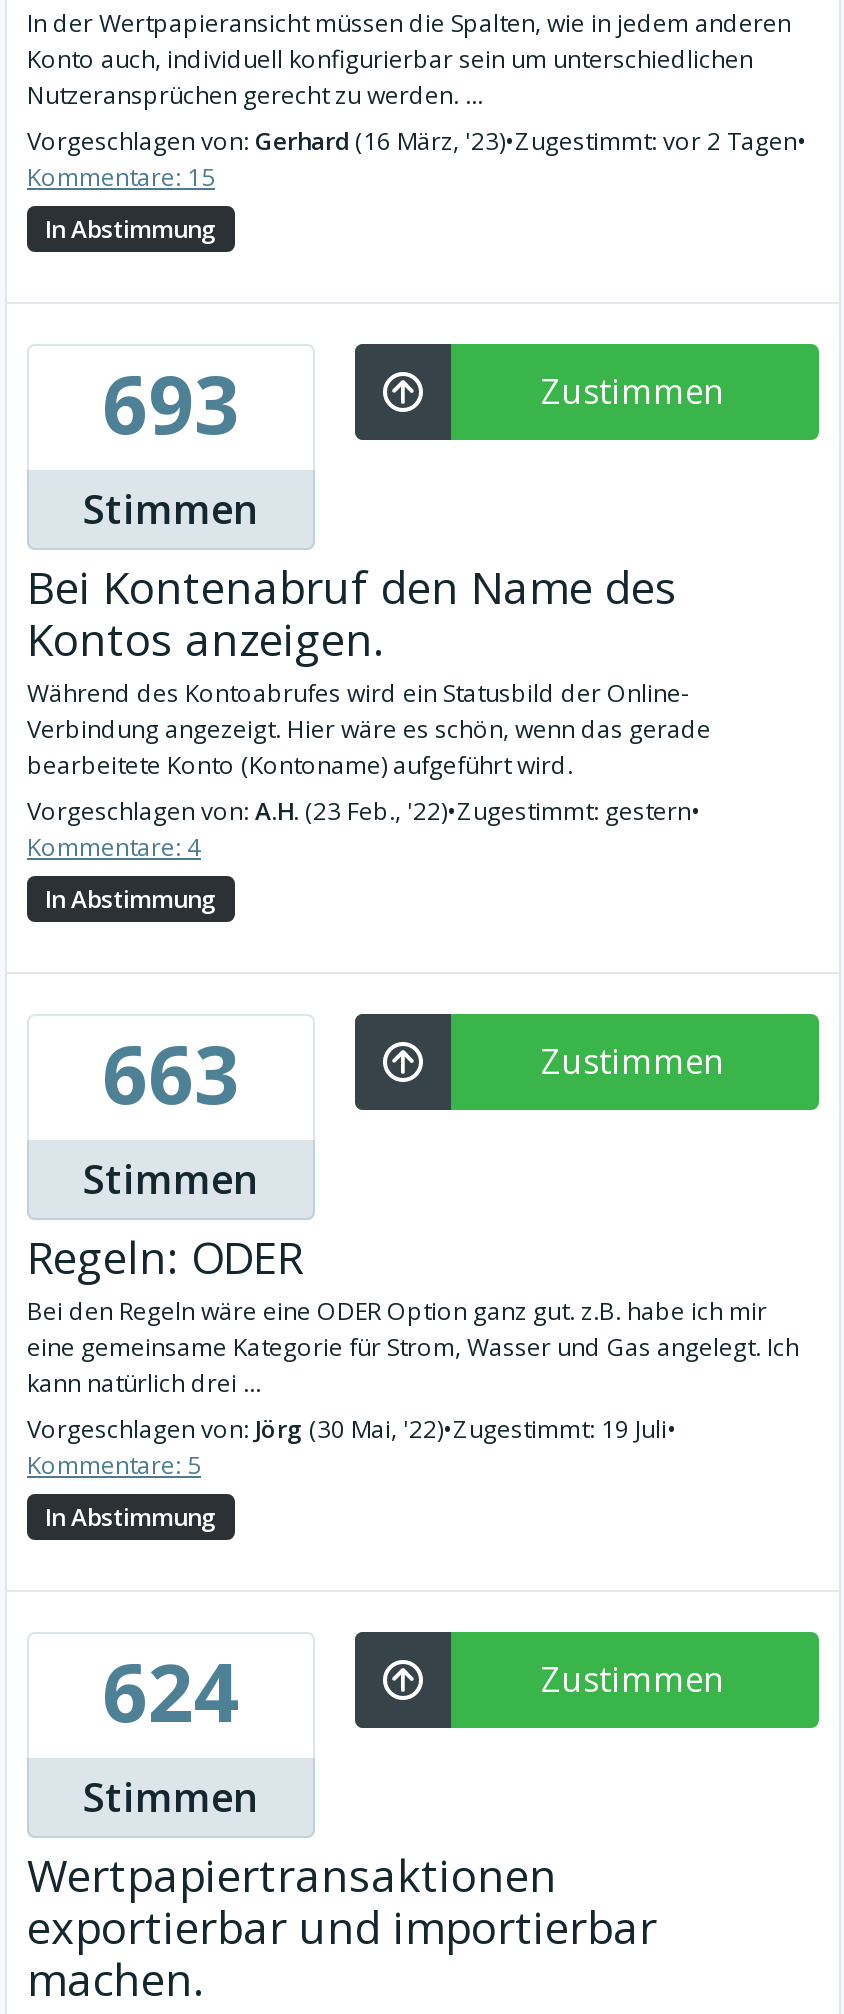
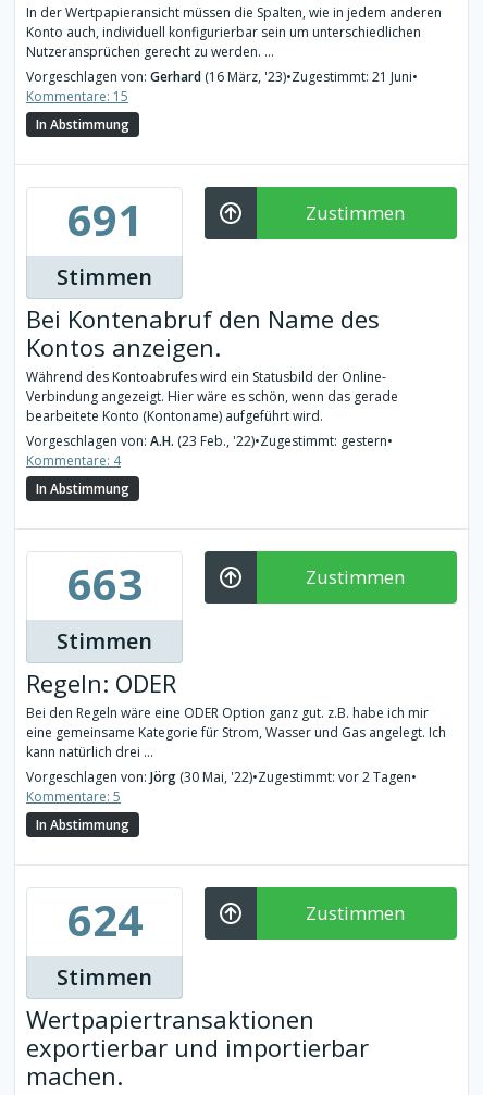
[27,124,807,158] Vorgeschlagen von: Gerhard (16 März, '23)•Zugestimmt: vor 2 Tagen• -> [26,67,418,86] Vorgeschlagen von: Gerhard (16 März, '23)•Zugestimmt: 21 Juni•
[102,348,240,458] 693 -> [67,189,142,249] 691
[27,1412,677,1446] Vorgeschlagen von: Jörg (30 Mai, '22)•Zugestimmt: 19 Juli• -> [26,768,417,786] Vorgeschlagen von: Jörg (30 Mai, '22)•Zugestimmt: vor 2 Tagen•

